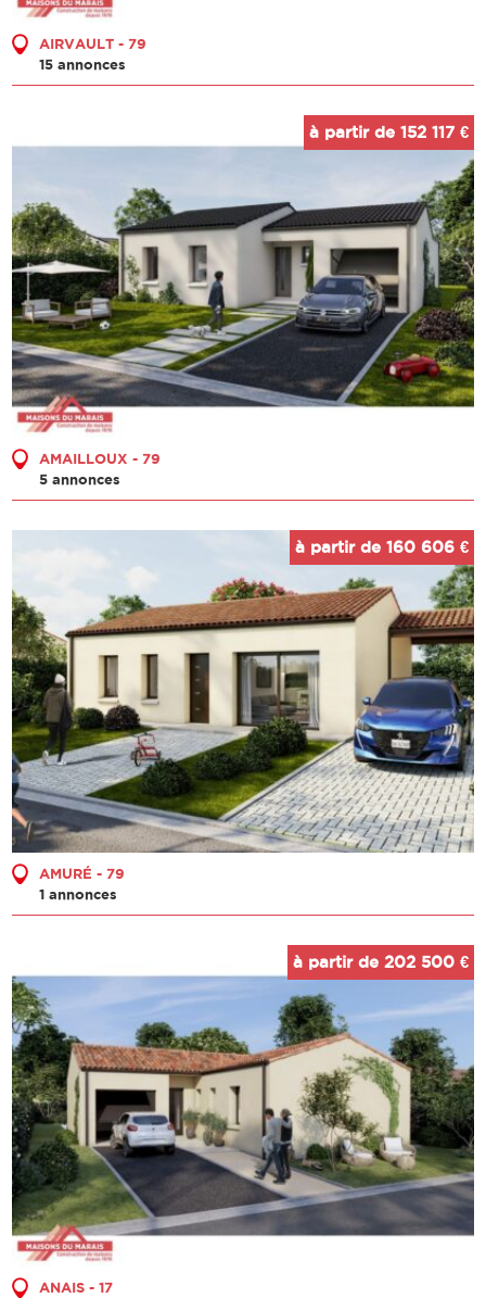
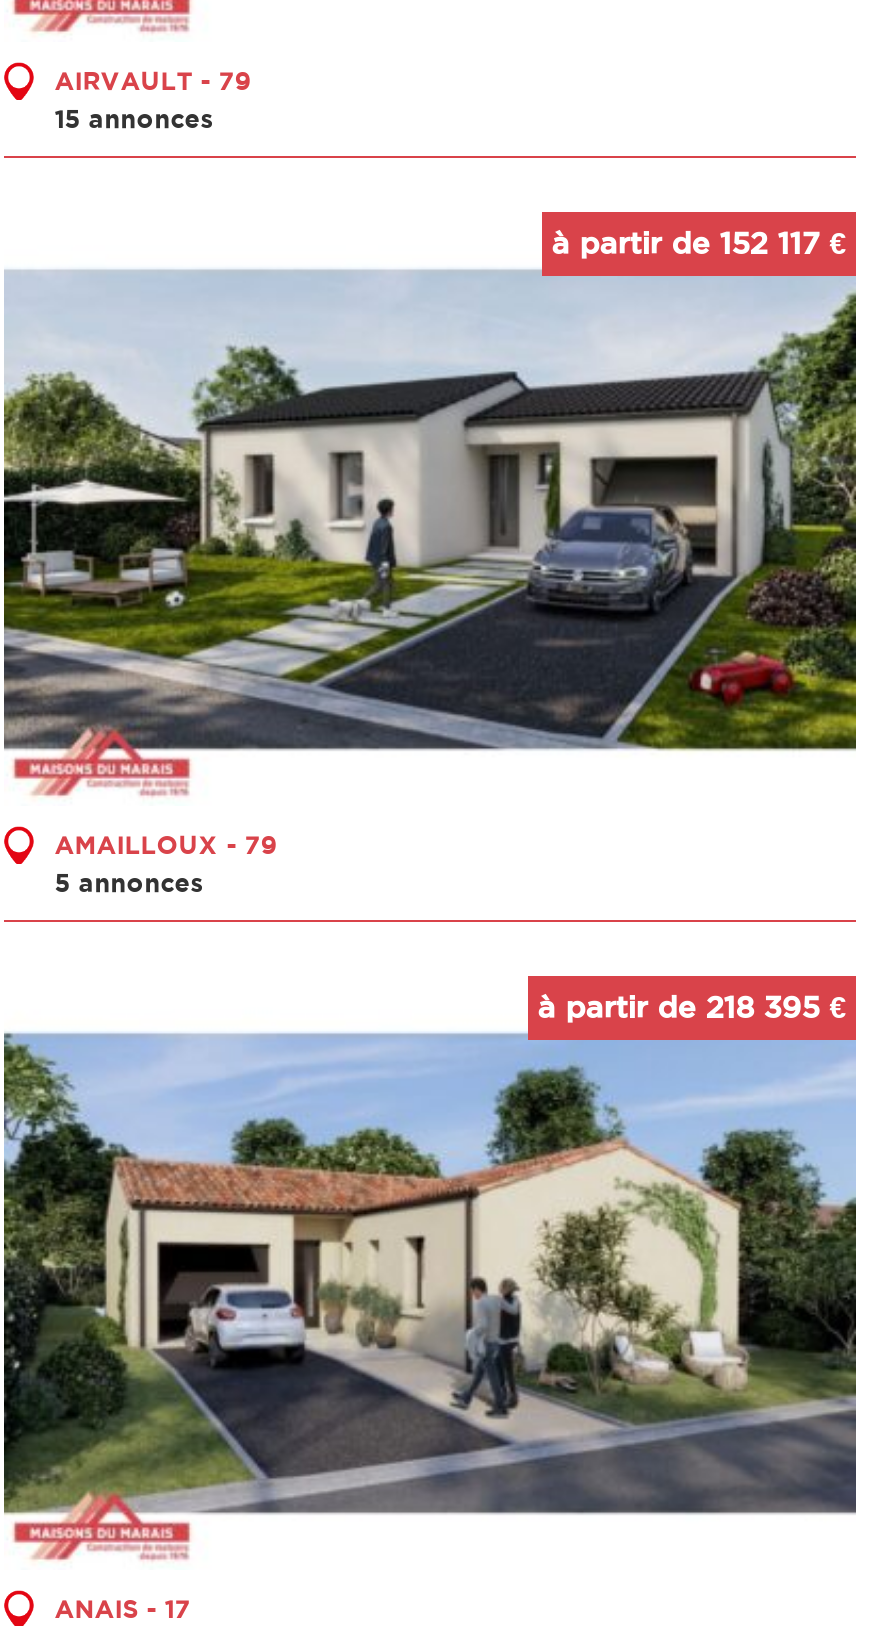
[11,530,475,854] [image] | à partir de 160 606 € -> none
[39,865,125,901] AMURÉ - 79 | 1 annonces -> none
[293,952,468,971] à partir de 202 500 € -> [538,989,846,1023] à partir de 218 395 €

